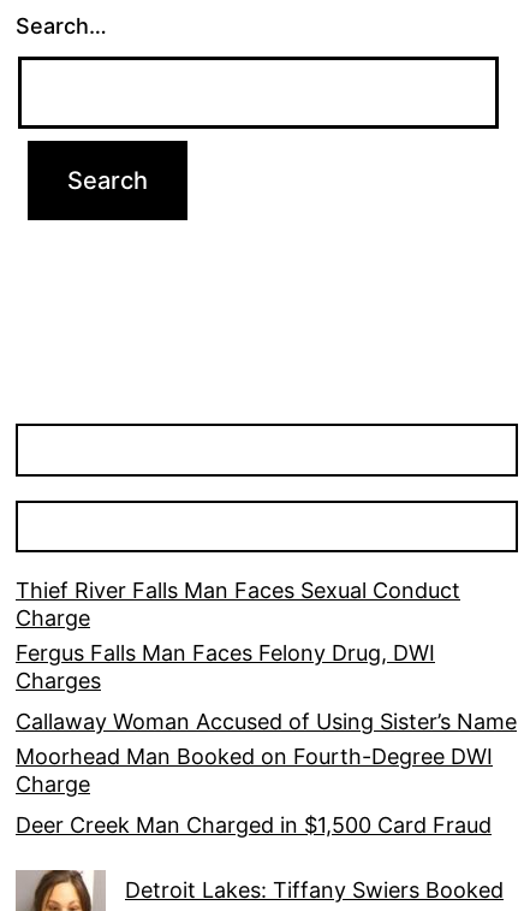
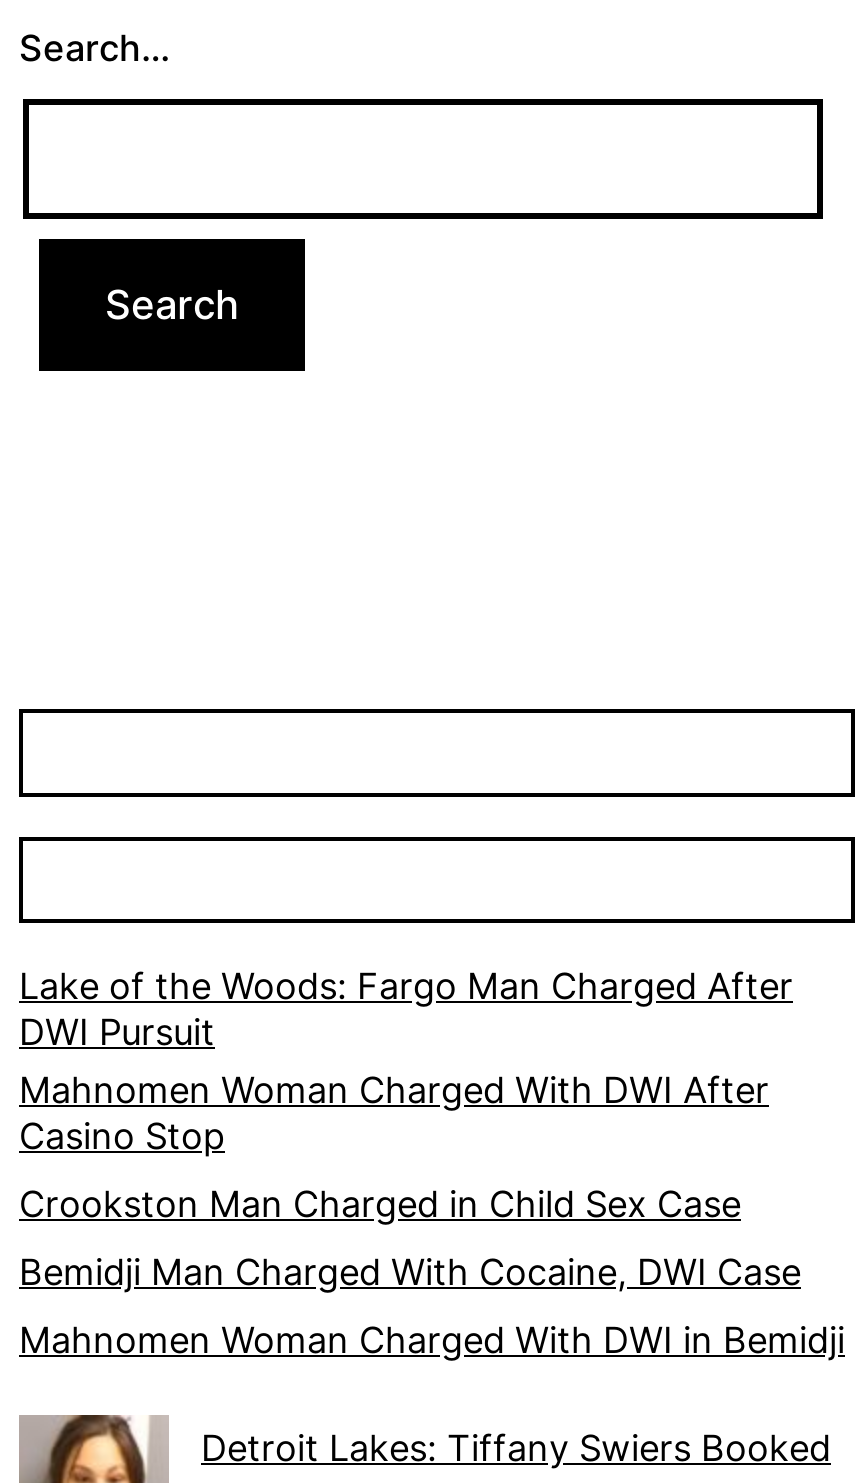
[16,577,517,837] Thief River Falls Man Faces Sexual Conduct | Charge | Fergus Falls Man Faces Felony Drug, DWI | Charges | Callaway Woman Accused of Using Sister’s Name | Moorhead Man Booked on Fourth-Degree DWI | Charge | Deer Creek Man Charged in $1,500 Card Fraud -> [19,965,845,1361] Lake of the Woods: Fargo Man Charged After | DWI Pursuit | Mahnomen Woman Charged With DWI After | Casino Stop | Crookston Man Charged in Child Sex Case | Bemidji Man Charged With Cocaine, DWI Case | Mahnomen Woman Charged With DWI in Bemidji

